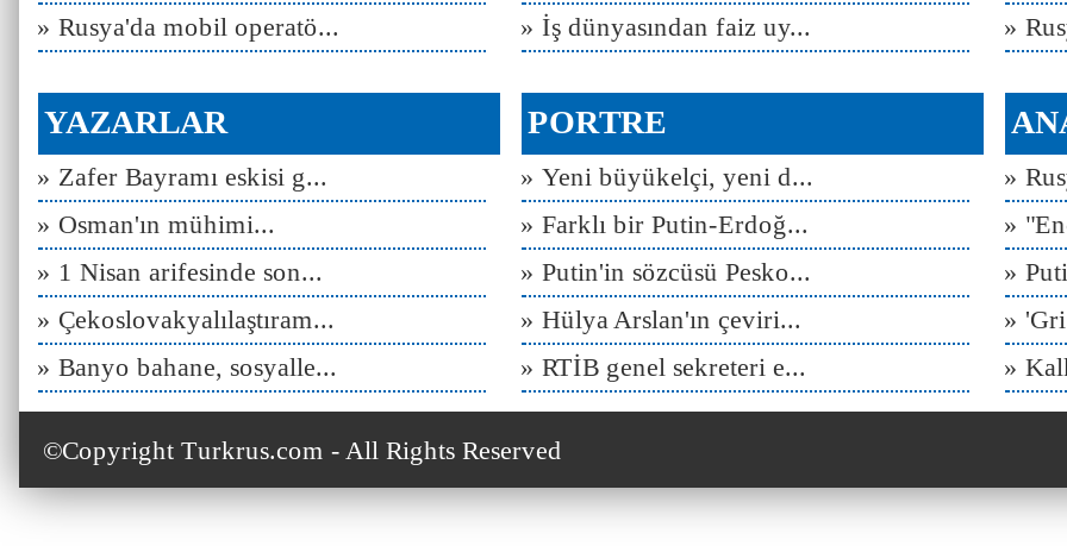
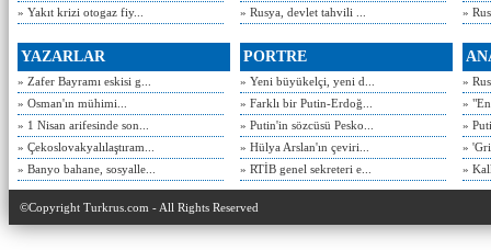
[37,11,339,39] » Rusya'da mobil operatö... -> [17,5,143,18] » Yakıt krizi otogaz fiy...
[520,11,811,39] » İş dünyasından faiz uy... -> [239,5,366,18] » Rusya, devlet tahvili ...

